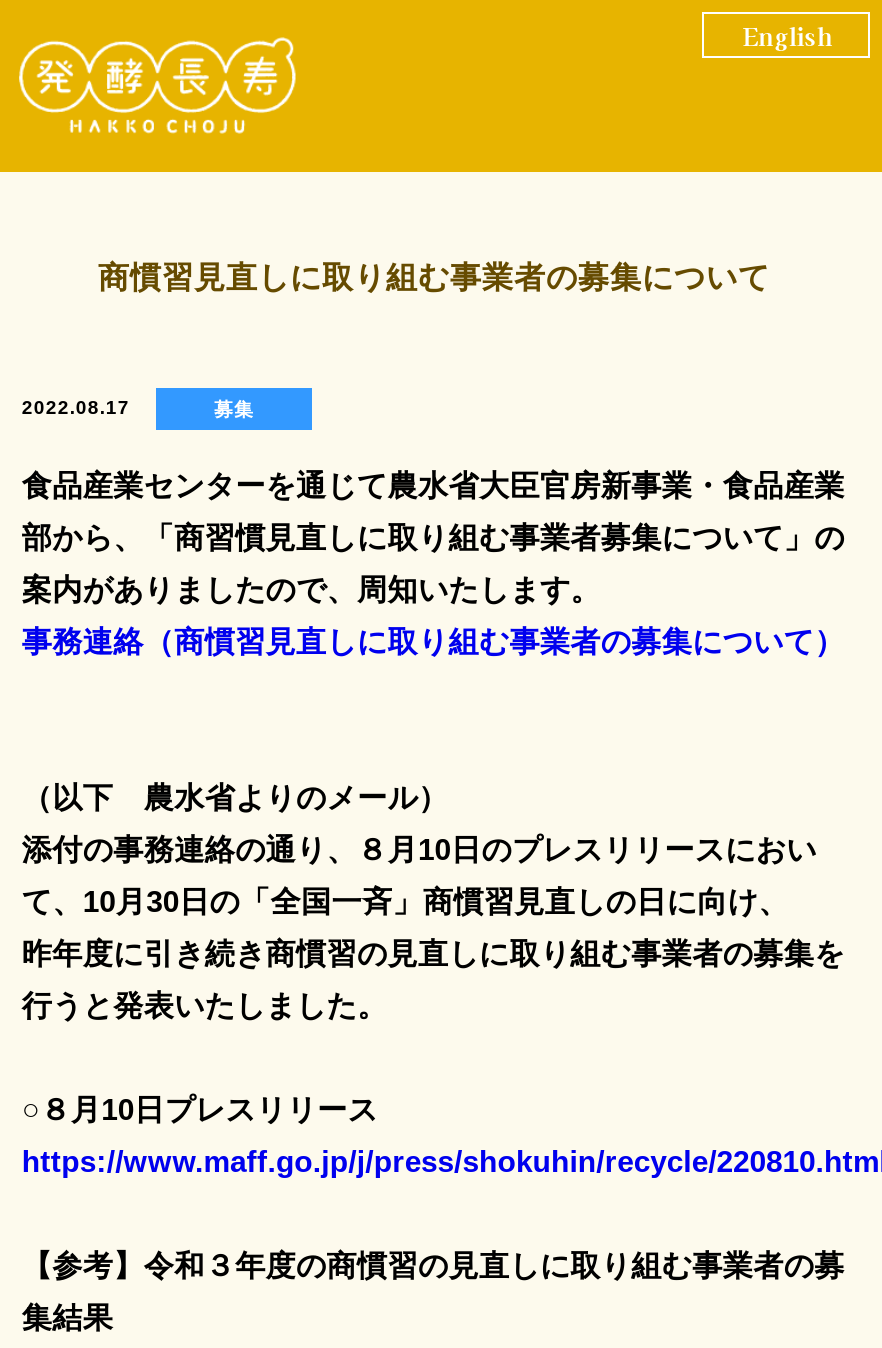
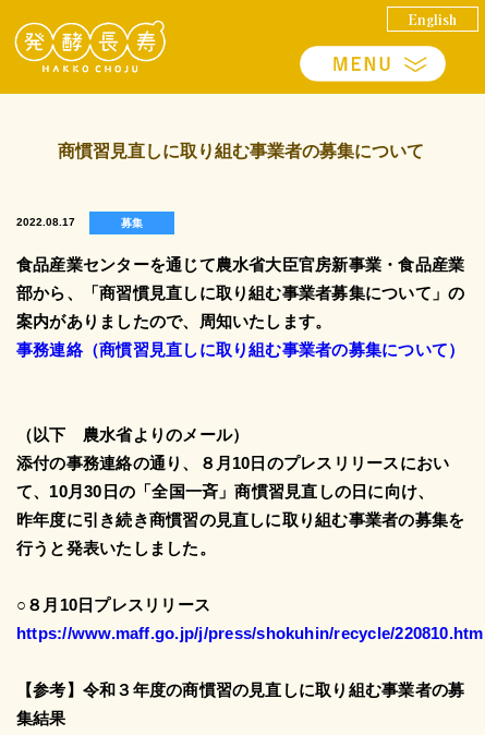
none -> [299,45,447,83] [image]

